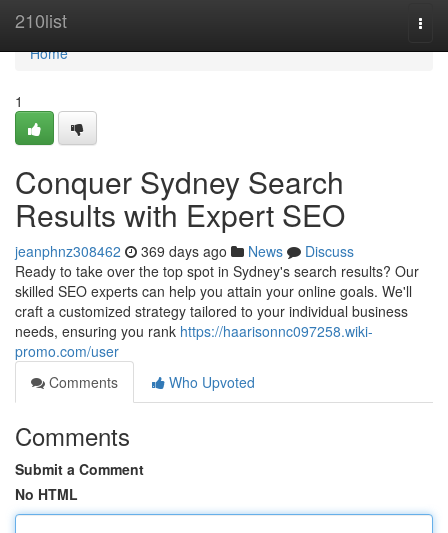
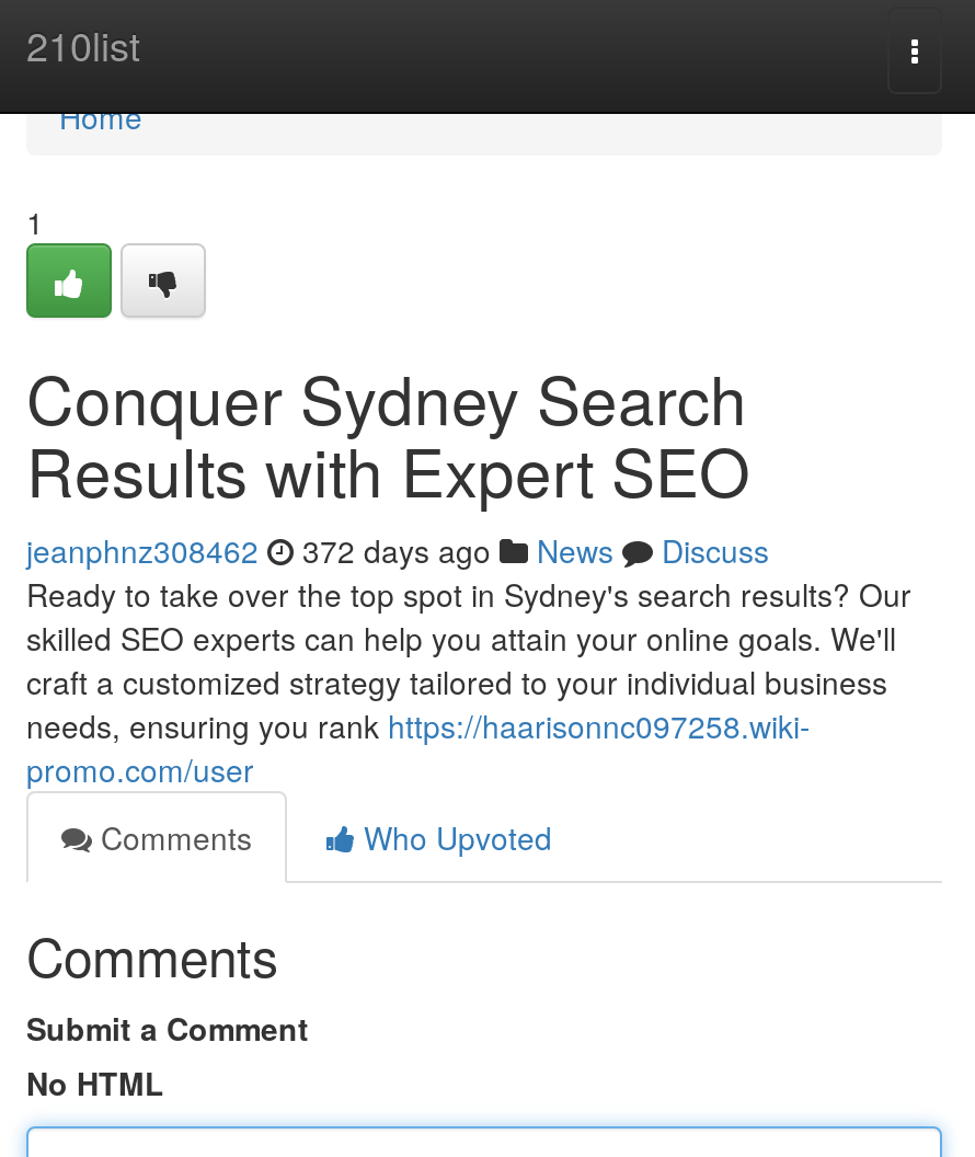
[15,241,354,261] jeanphnz308462 369 days ago News Discuss -> [26,528,769,572] jeanphnz308462 372 days ago News Discuss

